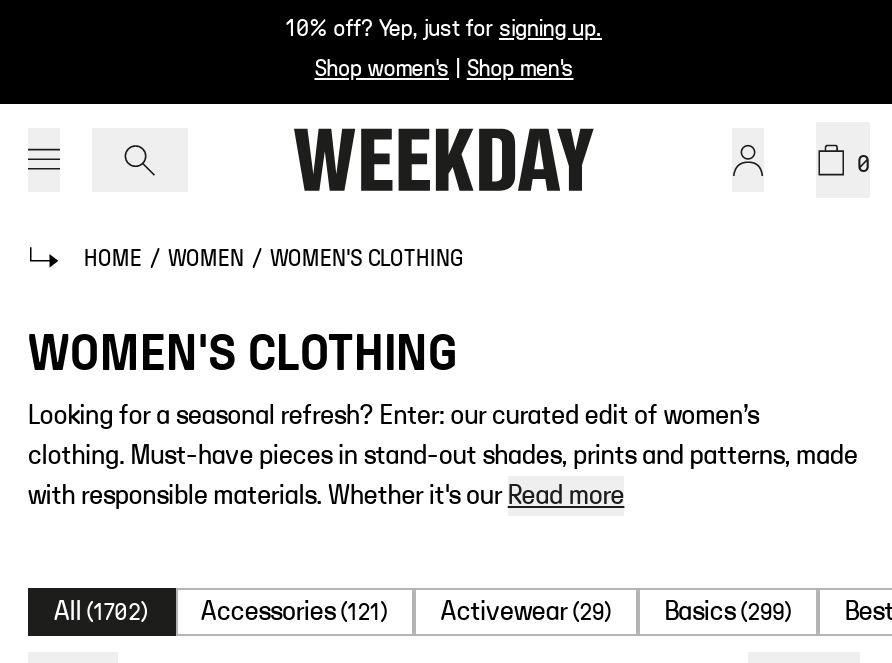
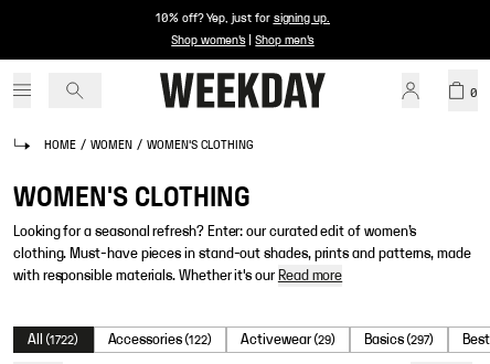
[54,598,149,626] All (1702) -> [28,332,79,347] All (1722)
[201,598,389,626] Accessories (121) -> [108,332,212,347] Accessories (122)
[664,598,793,626] Basics (299) -> [364,332,434,347] Basics (297)

